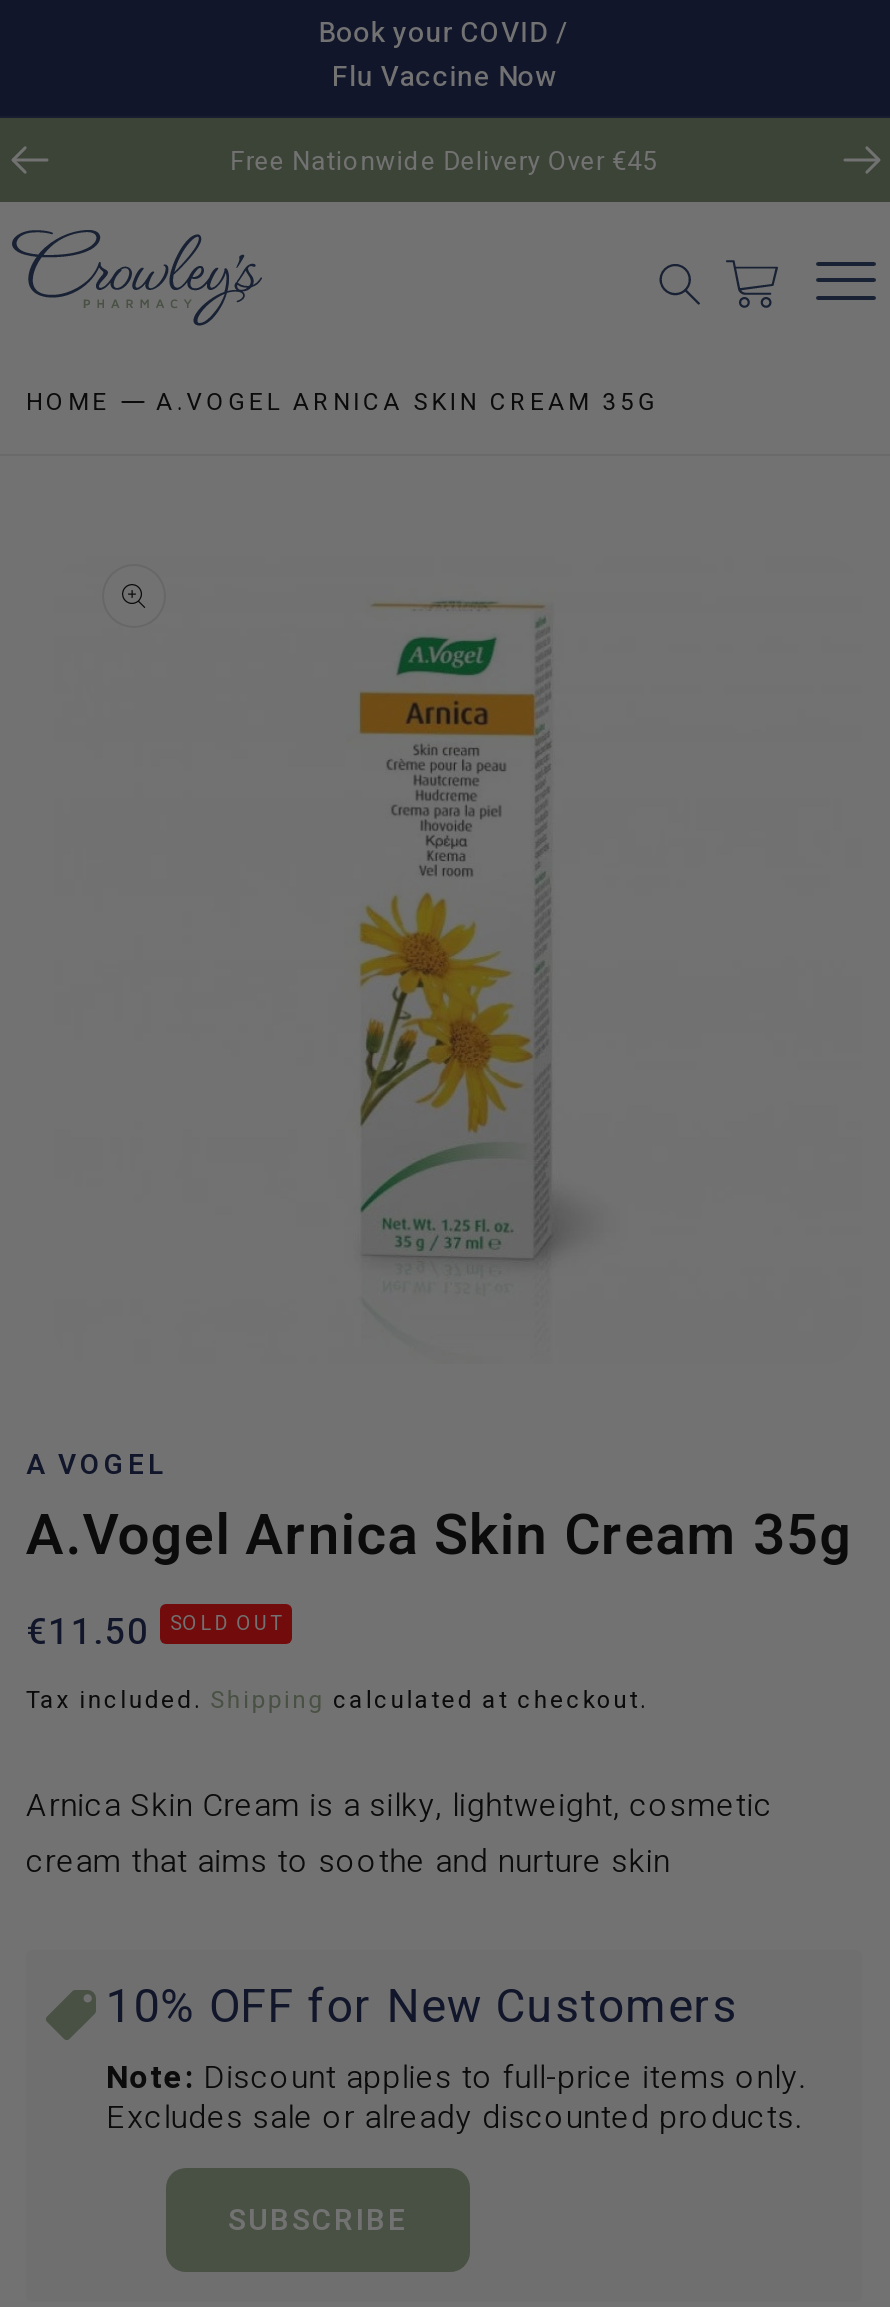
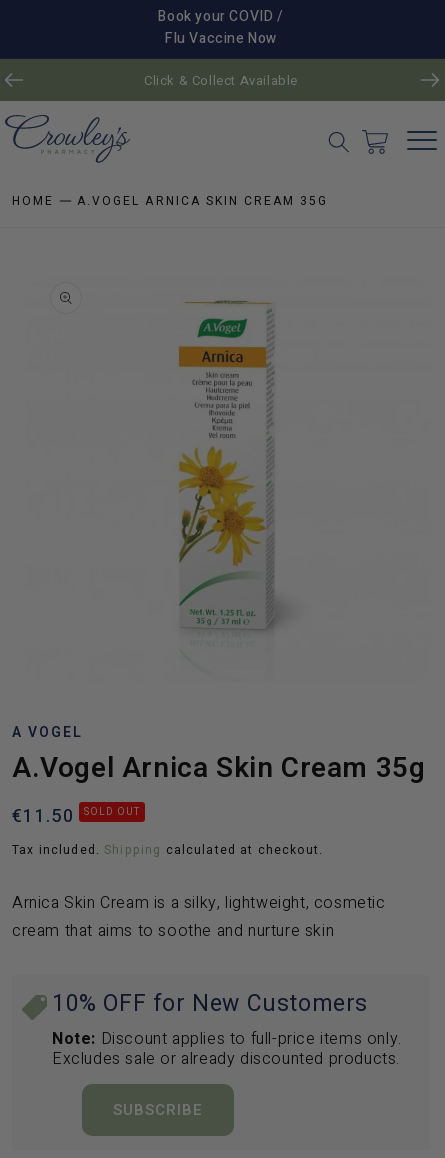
[230,142,658,180] Free Nationwide Delivery Over €45 -> [144,71,298,90] Click & Collect Available

